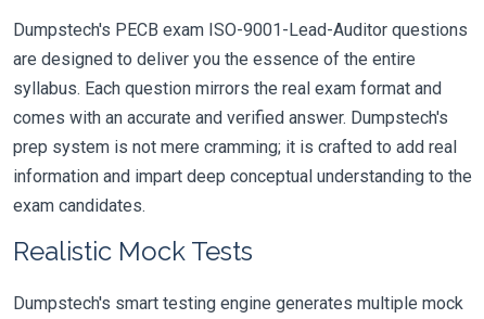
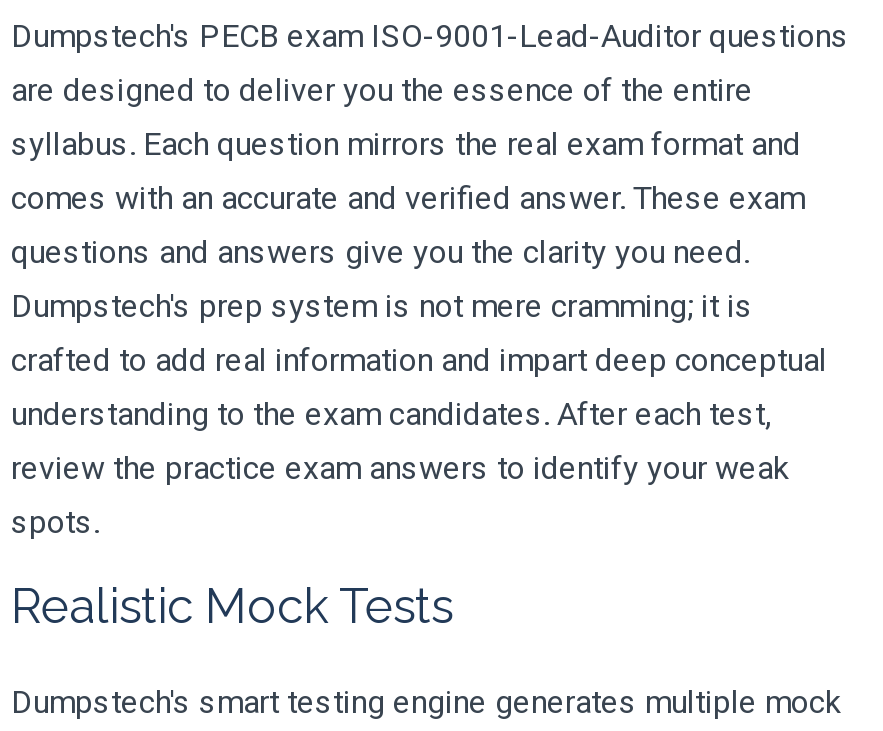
[13,107,472,215] comes with an accurate and verified answer. Dumpstech's | prep system is not mere cramming; it is crafted to add real | information and impart deep conceptual understanding to the | exam candidates. -> [11,178,827,540] comes with an accurate and verified answer. These exam | questions and answers give you the clarity you need. | Dumpstech's prep system is not mere cramming; it is | crafted to add real information and impart deep conceptual | understanding to the exam candidates. After each test, | review the practice exam answers to identify your weak | spots.

